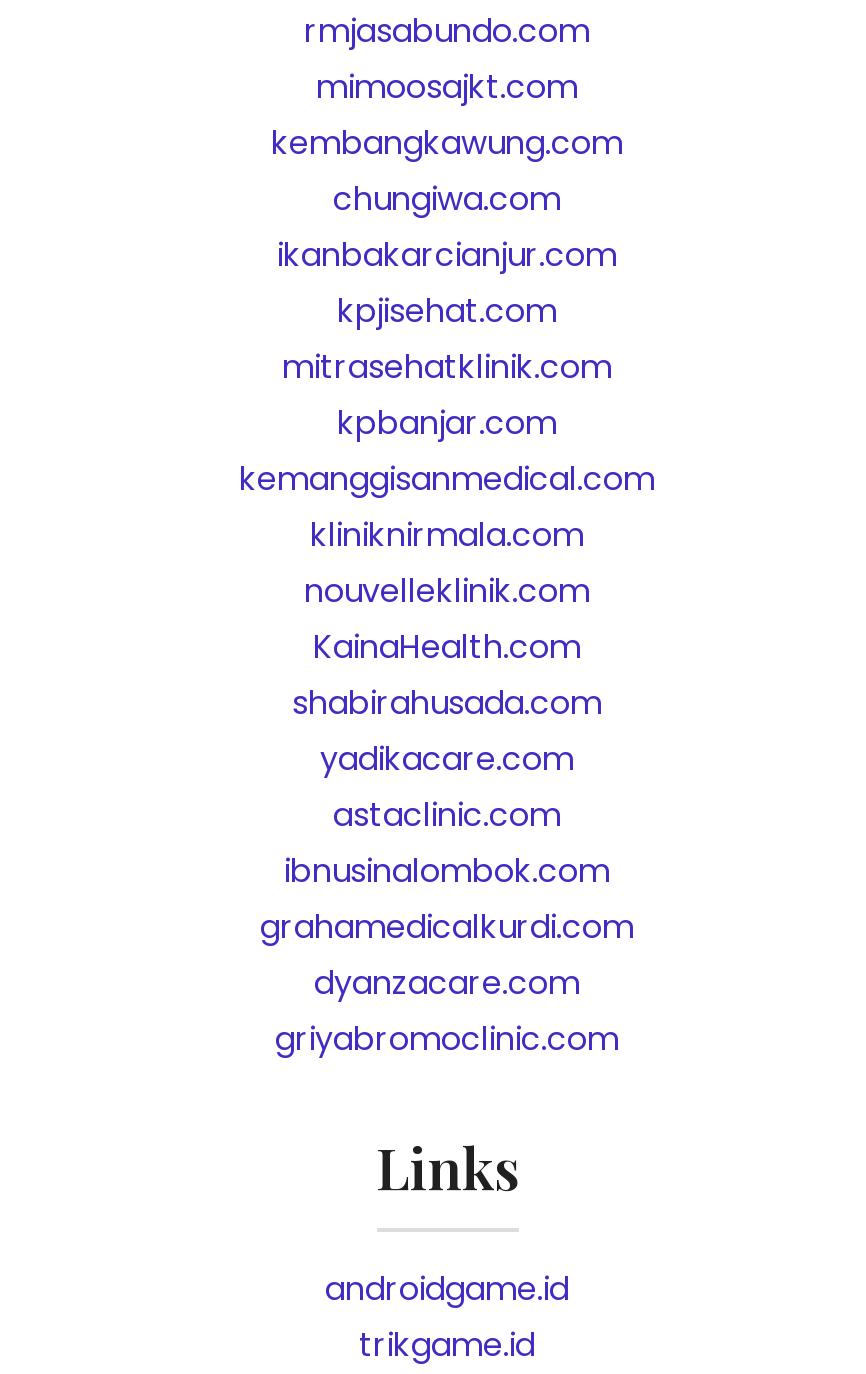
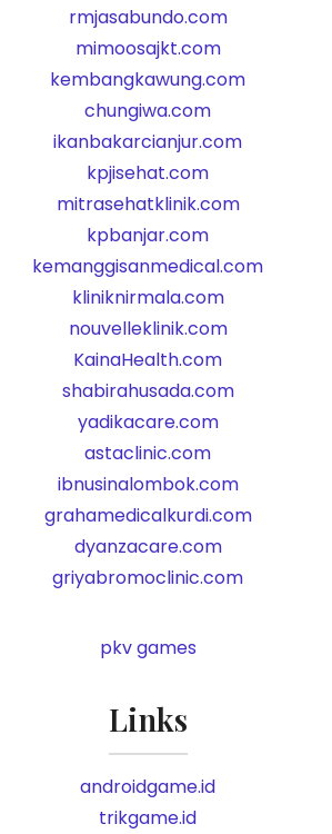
none -> [99,635,196,661] pkv games

